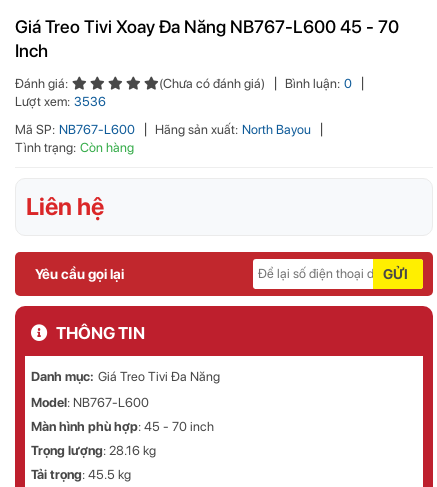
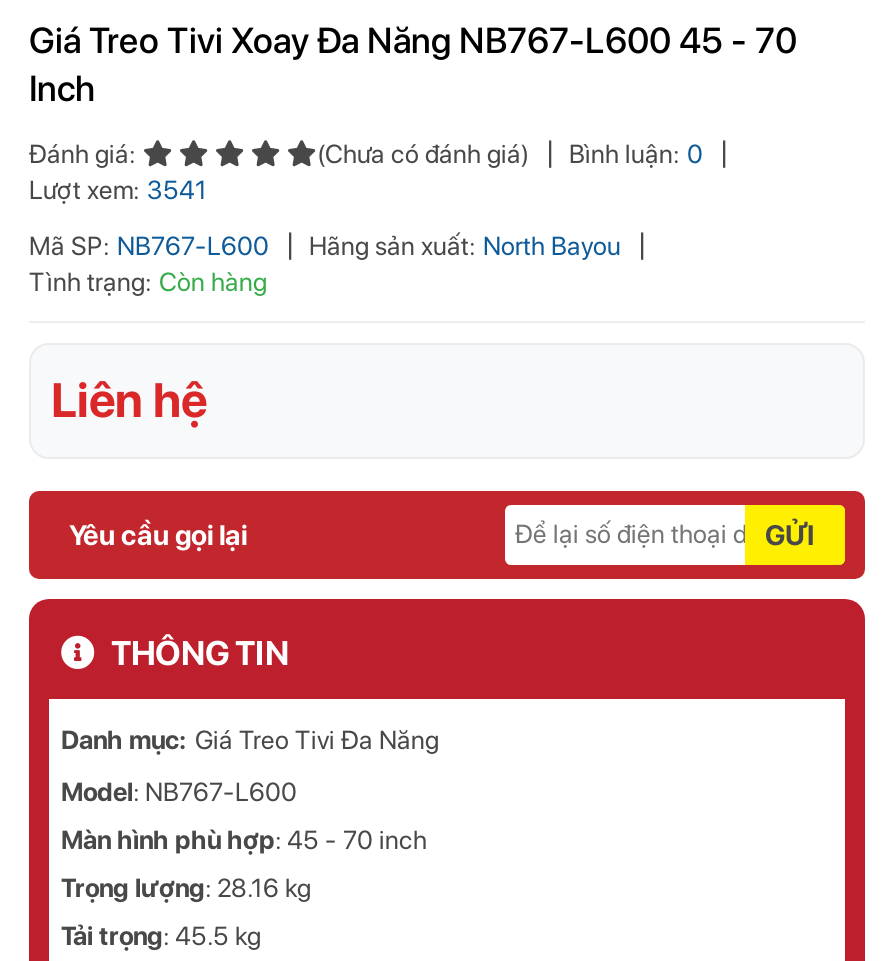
[15,93,106,108] Lượt xem: 3536 -> [29,174,207,204] Lượt xem: 3541

